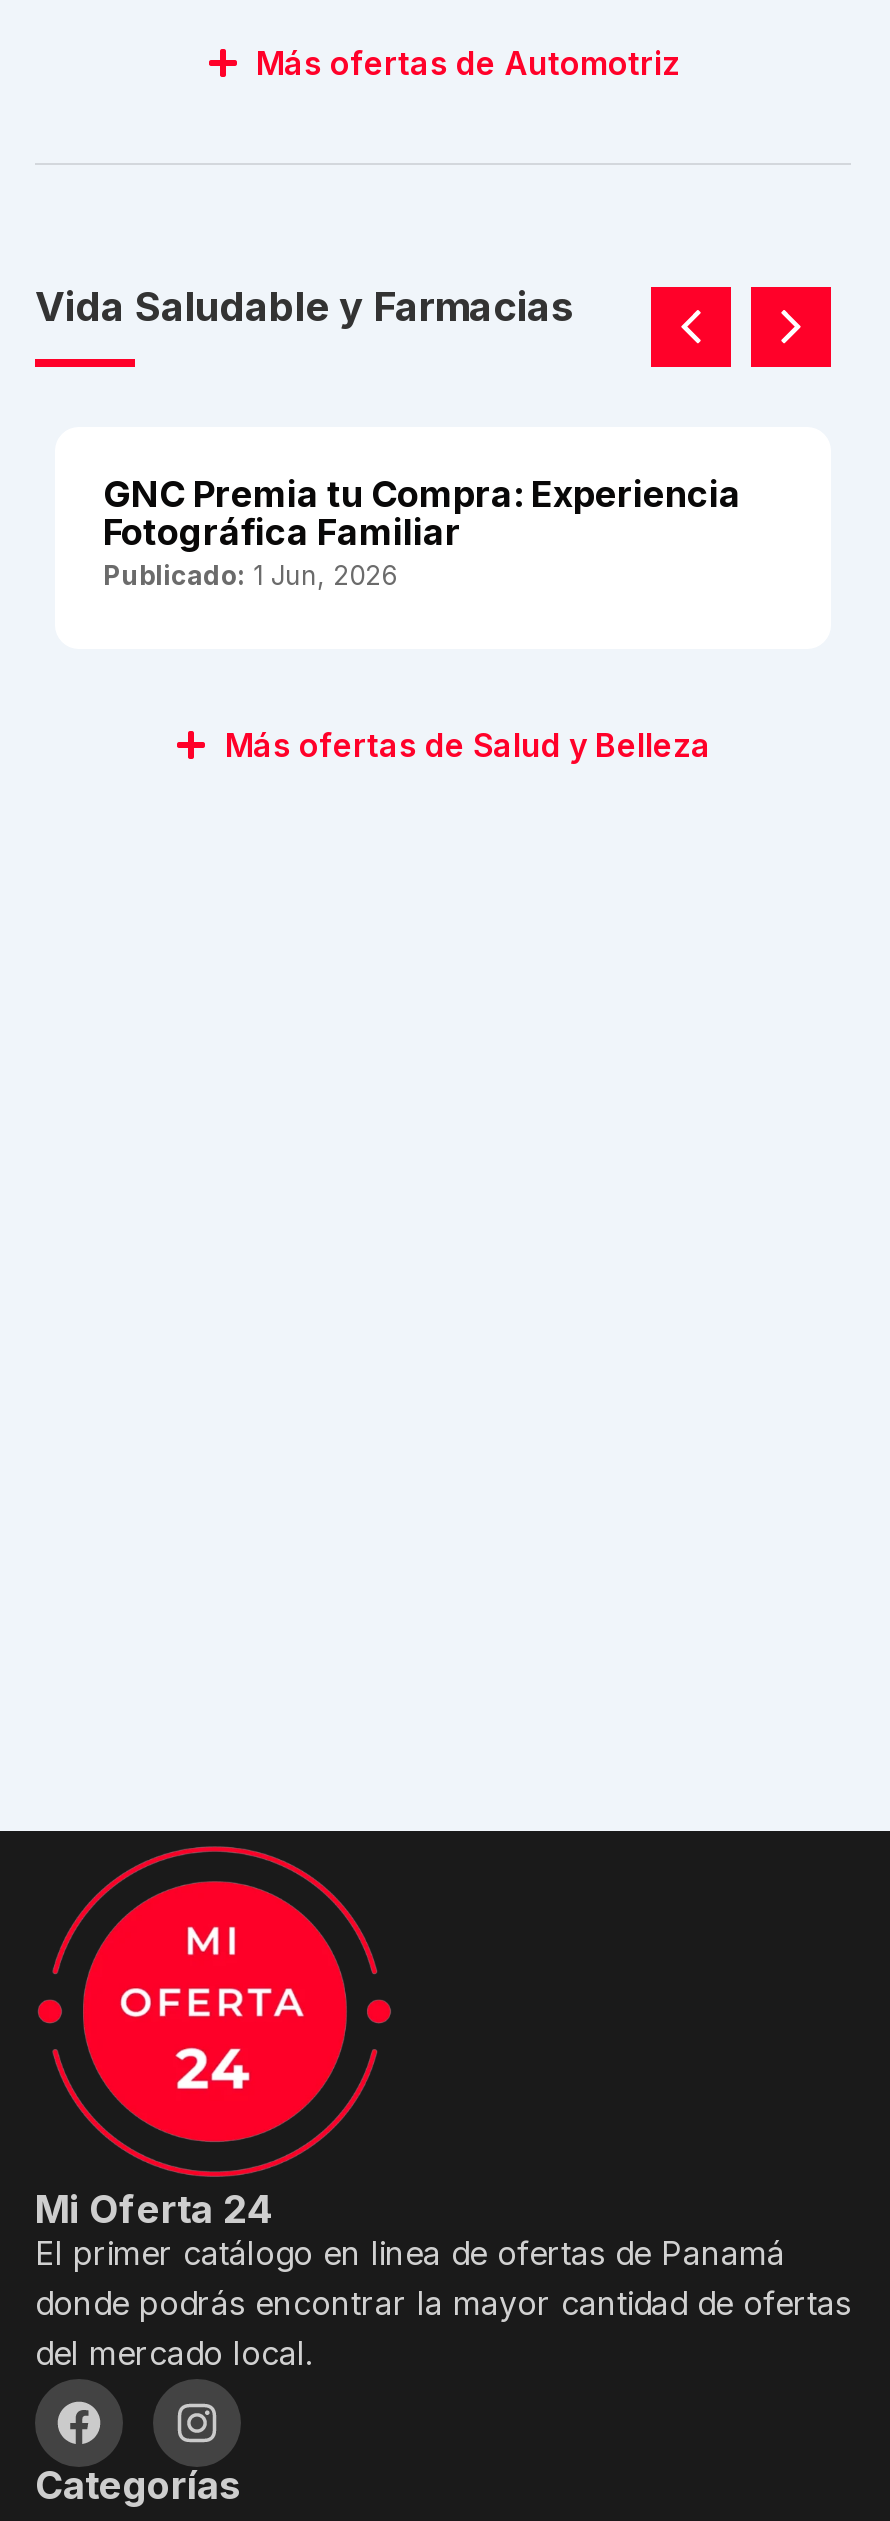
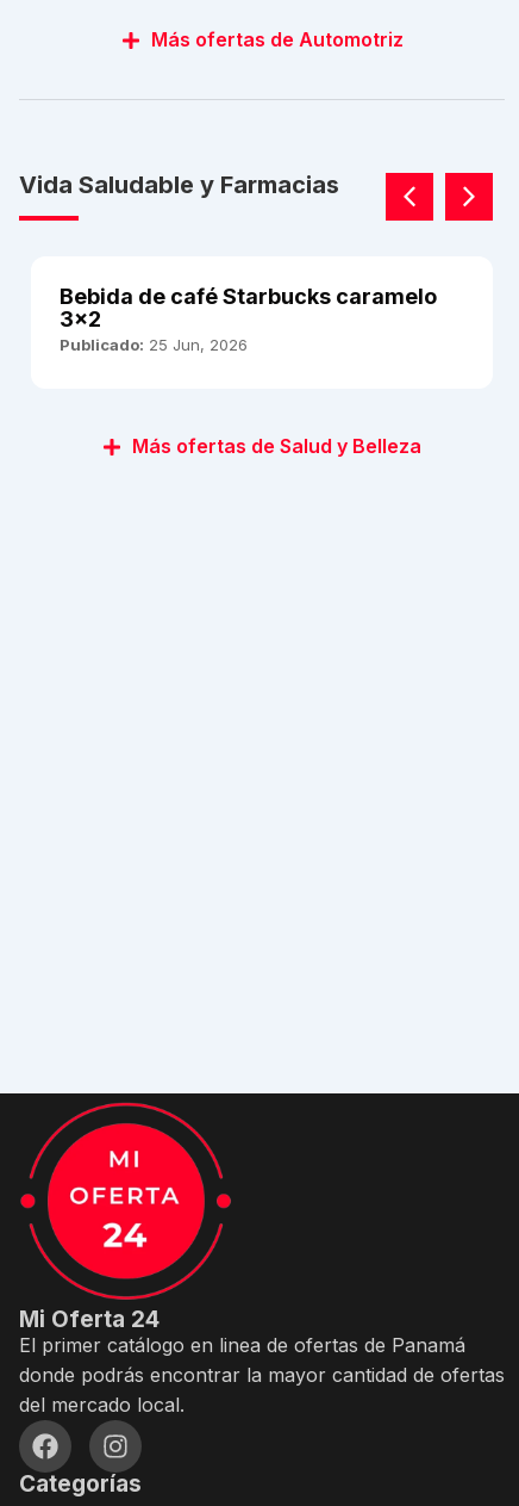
[103,473,741,591] GNC Premia tu Compra: Experiencia | Fotográfica Familiar | Publicado: 1 Jun, 2026 -> [60,284,437,354] Bebida de café Starbucks caramelo | 3×2 | Publicado: 25 Jun, 2026

